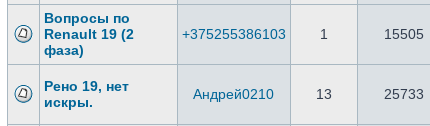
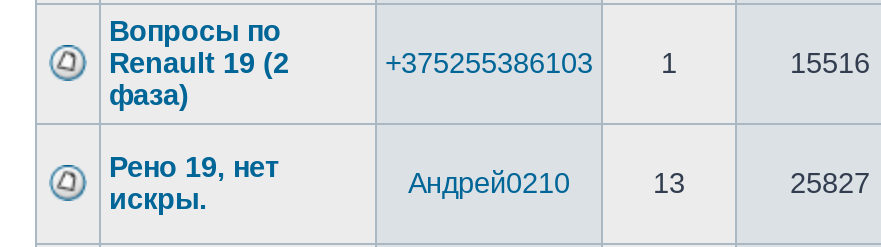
[384,26,424,42] 15505 -> [790,47,870,79] 15516
[384,86,424,102] 25733 -> [790,167,870,199] 25827

